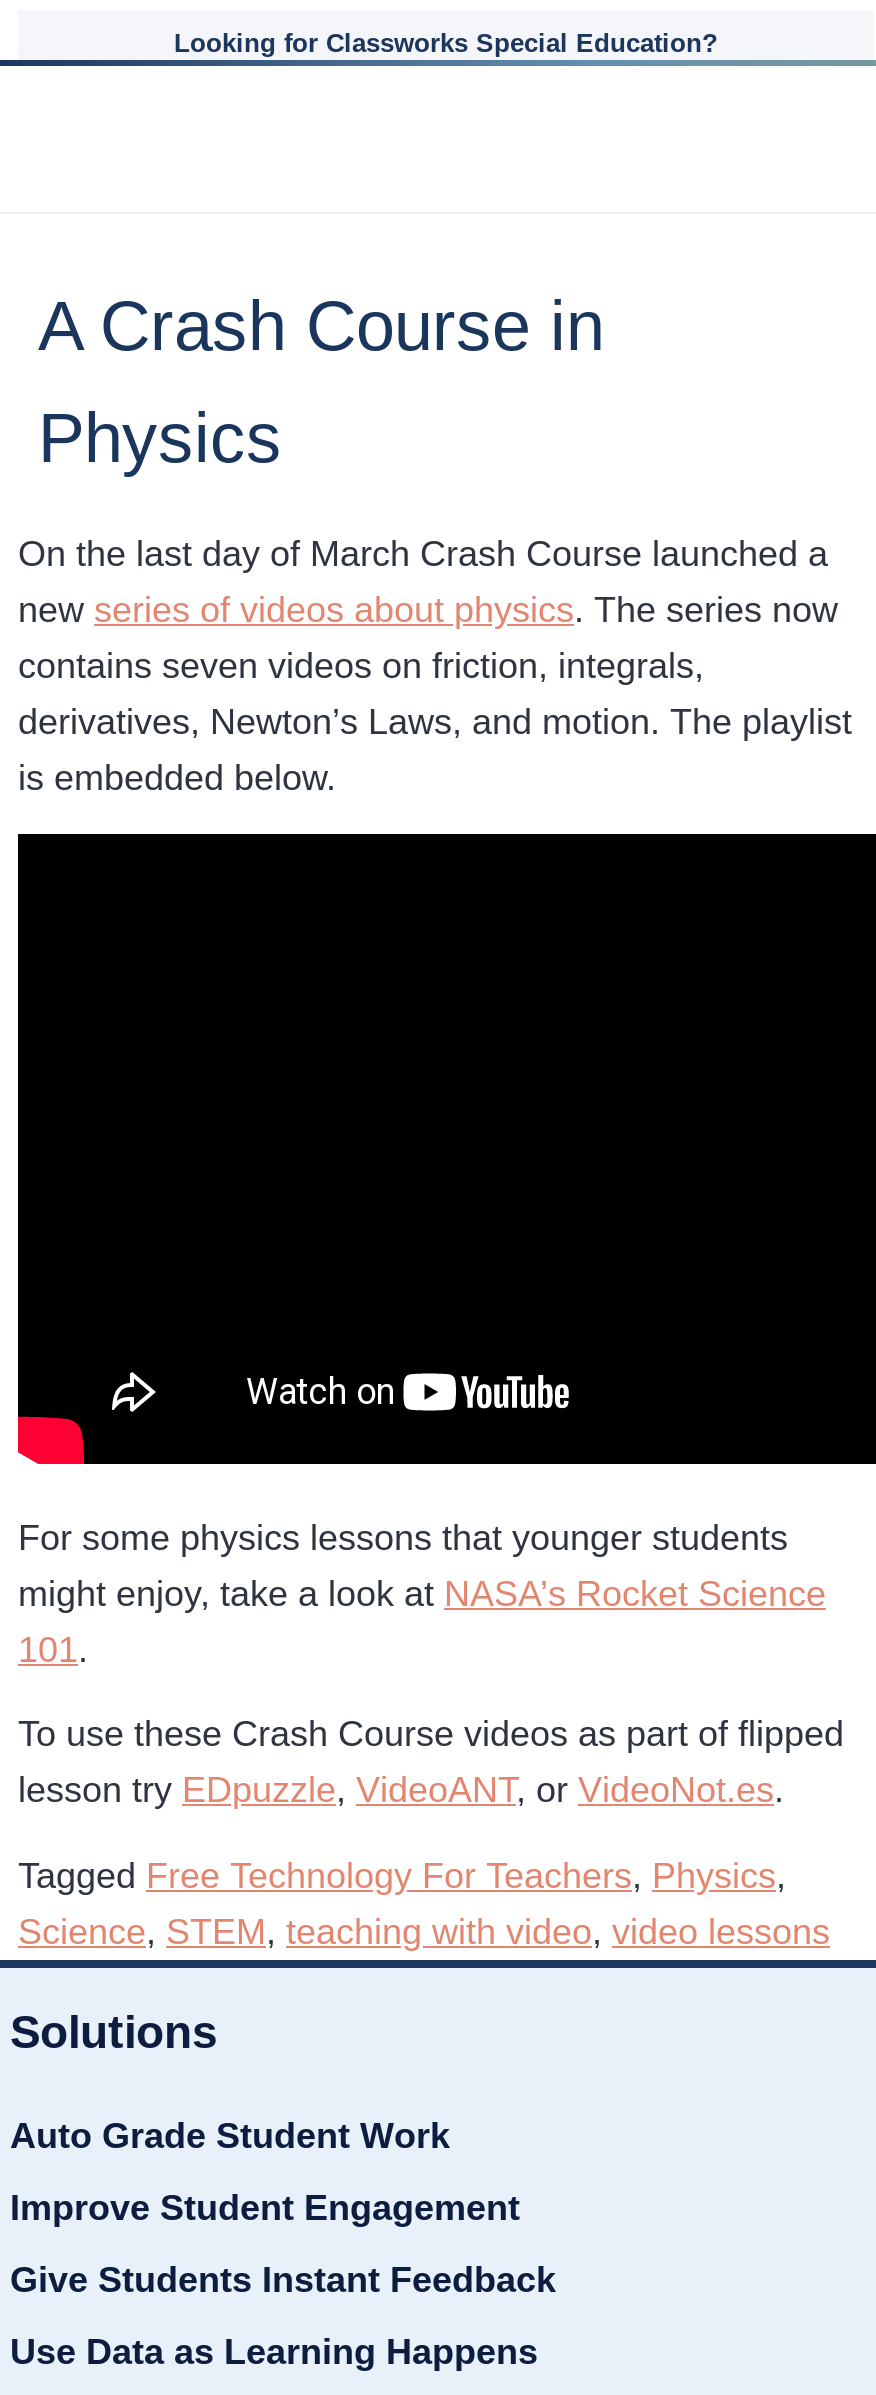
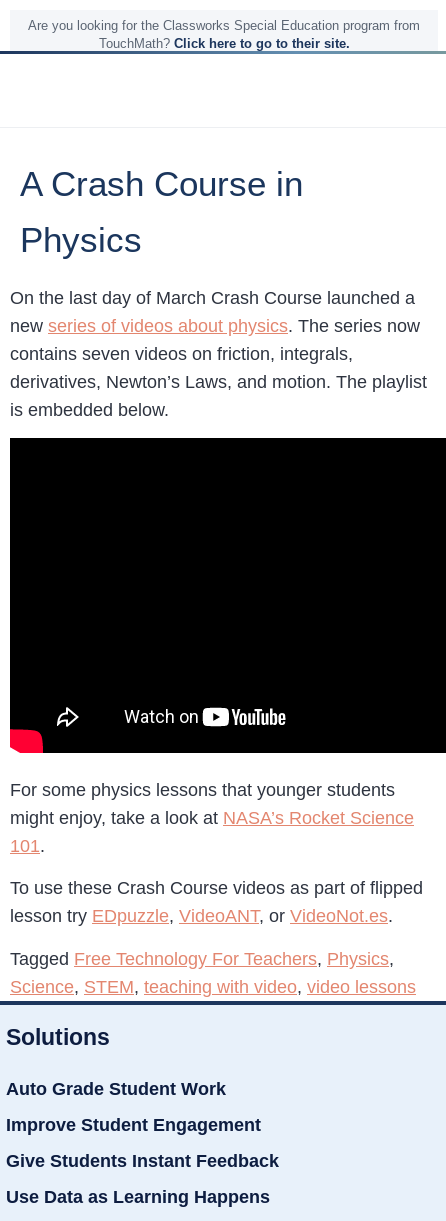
[174,28,718,58] Looking for Classworks Special Education? -> [28,18,420,51] Are you looking for the Classworks Special Education program from | TouchMath? Click here to go to their site.

